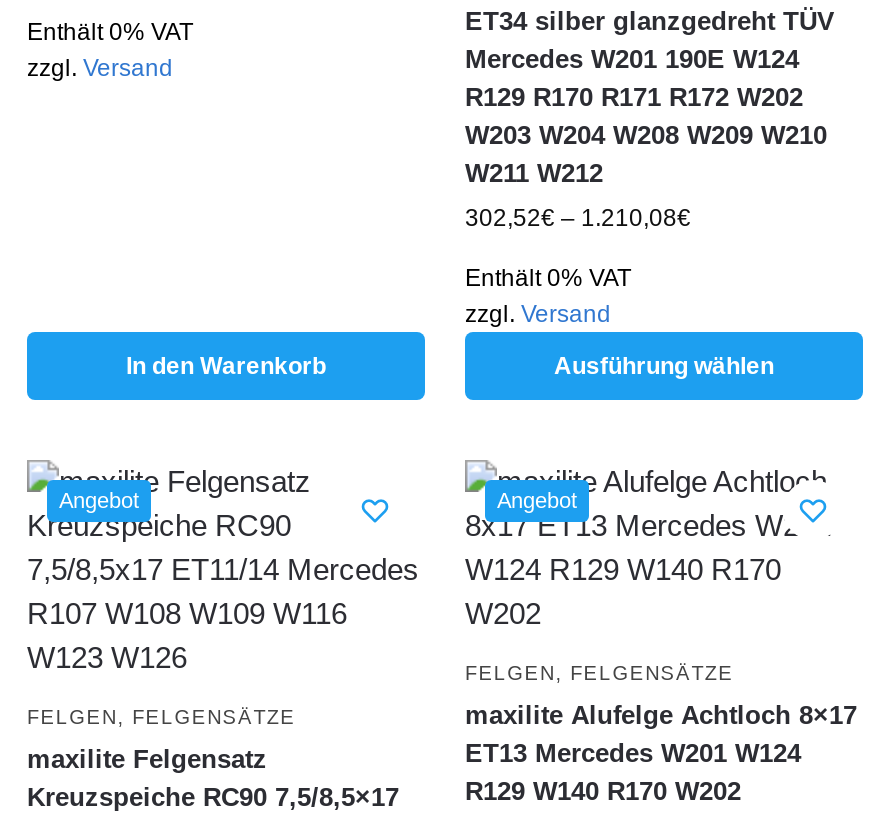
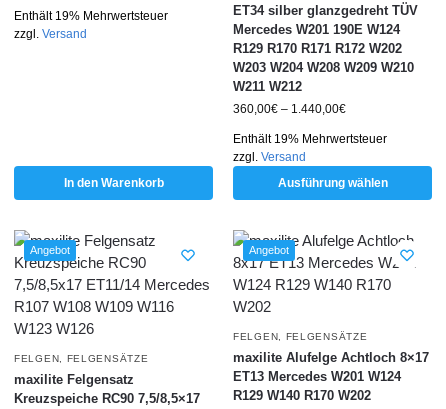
[27,17,193,45] Enthält 0% VAT -> [14,9,168,23] Enthält 19% Mehrwertsteuer
[465,203,691,231] 302,52€ – 1.210,08€ -> [233,102,346,116] 360,00€ – 1.440,00€
[465,263,631,291] Enthält 0% VAT -> [233,132,387,146] Enthält 19% Mehrwertsteuer

